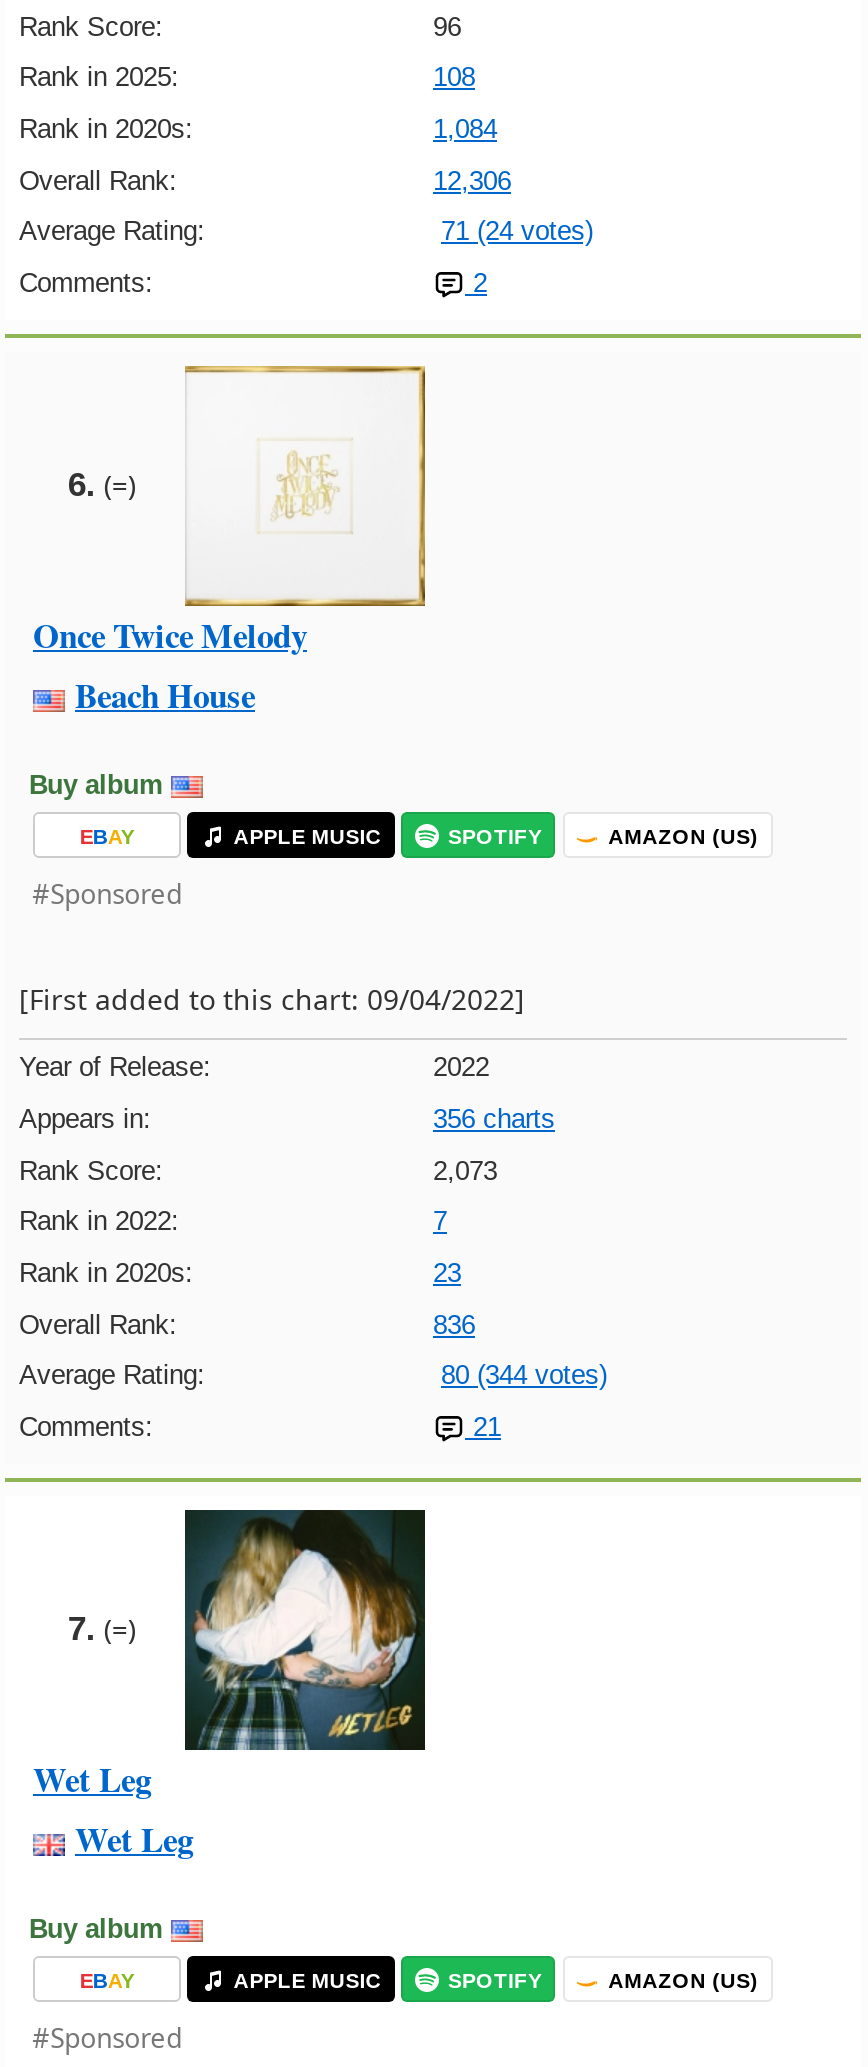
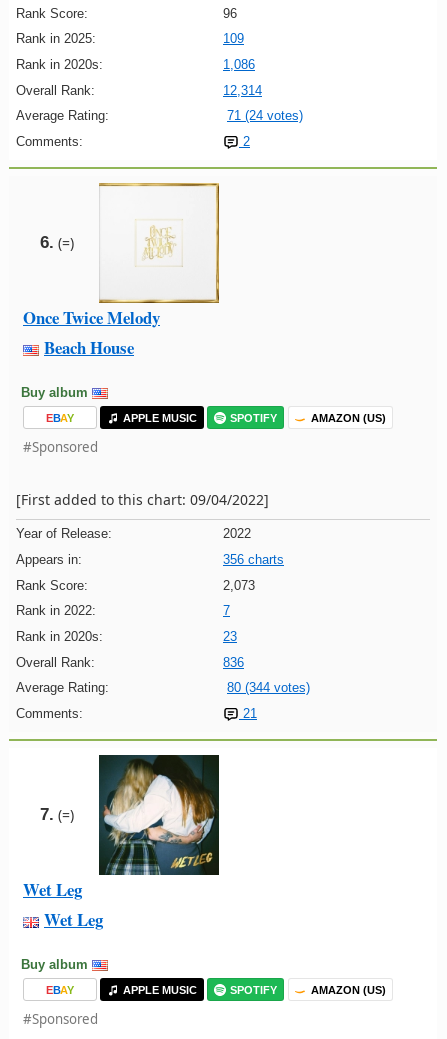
[433,63,475,93] 108 -> [223,31,244,46] 109
[433,114,497,144] 1,084 -> [223,57,255,72] 1,086
[433,165,511,195] 12,306 -> [223,83,262,98] 12,314

